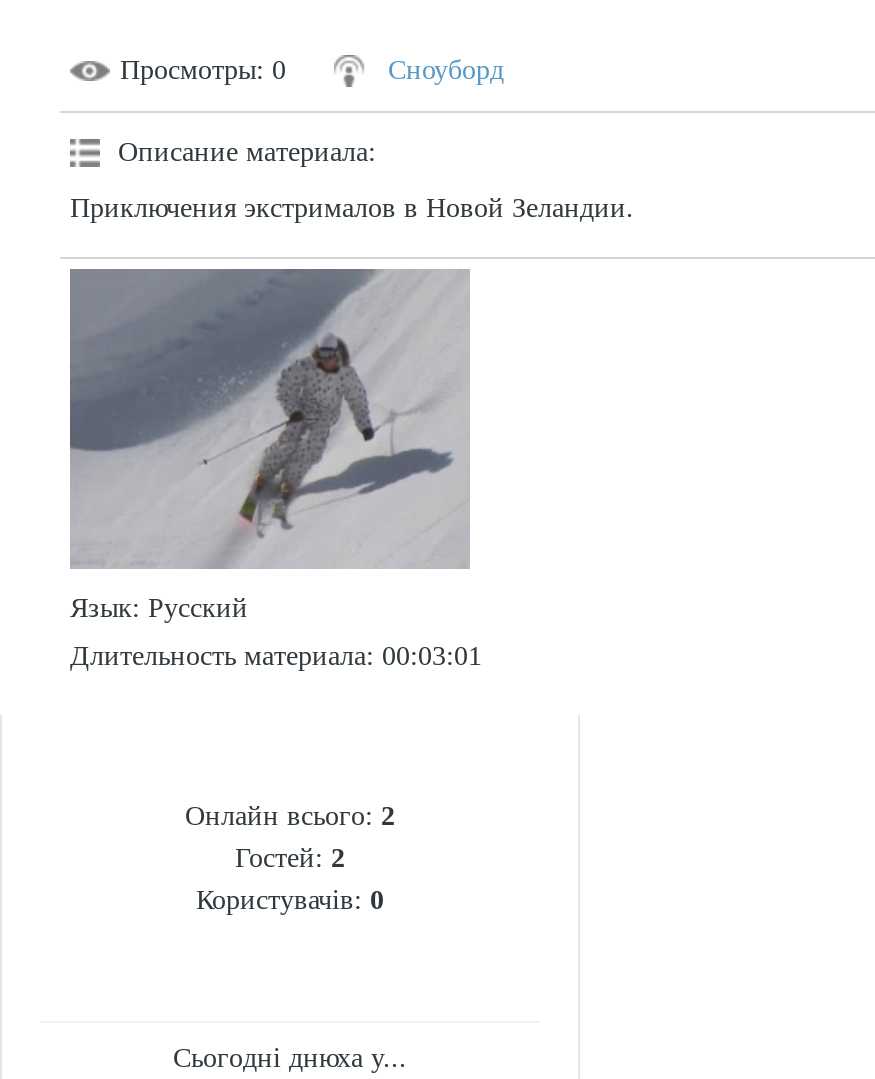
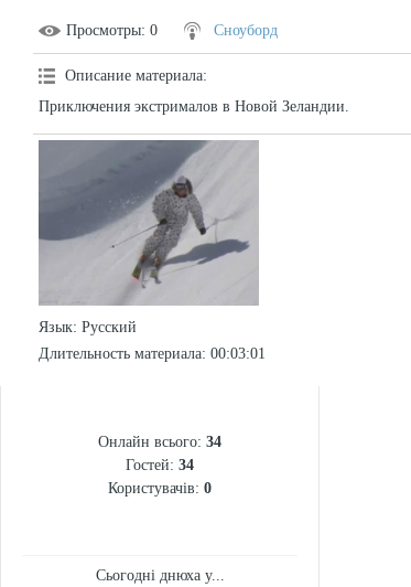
[185,801,395,831] Онлайн всього: 2 -> [98,434,221,450] Онлайн всього: 34
[235,843,345,873] Гостей: 2 -> [126,457,194,473] Гостей: 34

